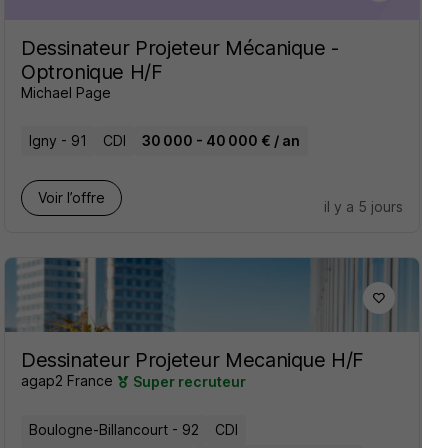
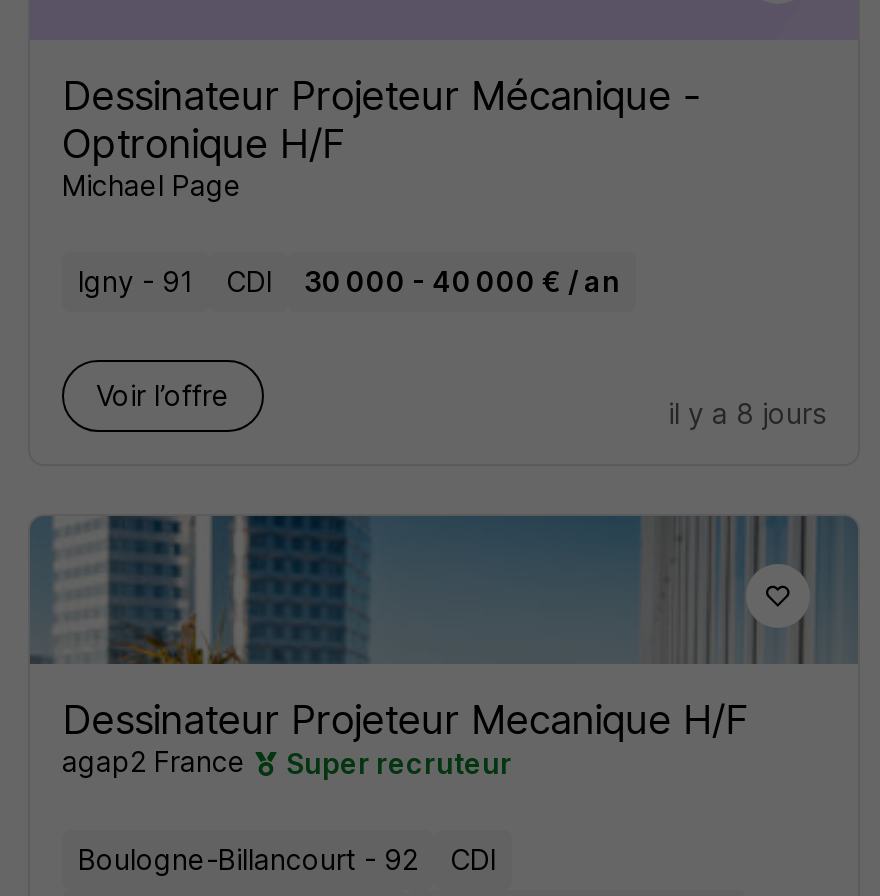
[324,198,403,215] il y a 5 jours -> [668,396,826,430] il y a 8 jours

